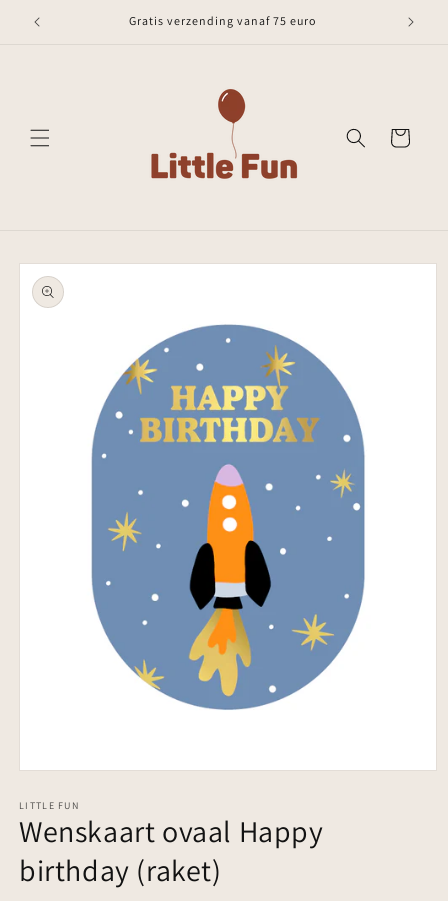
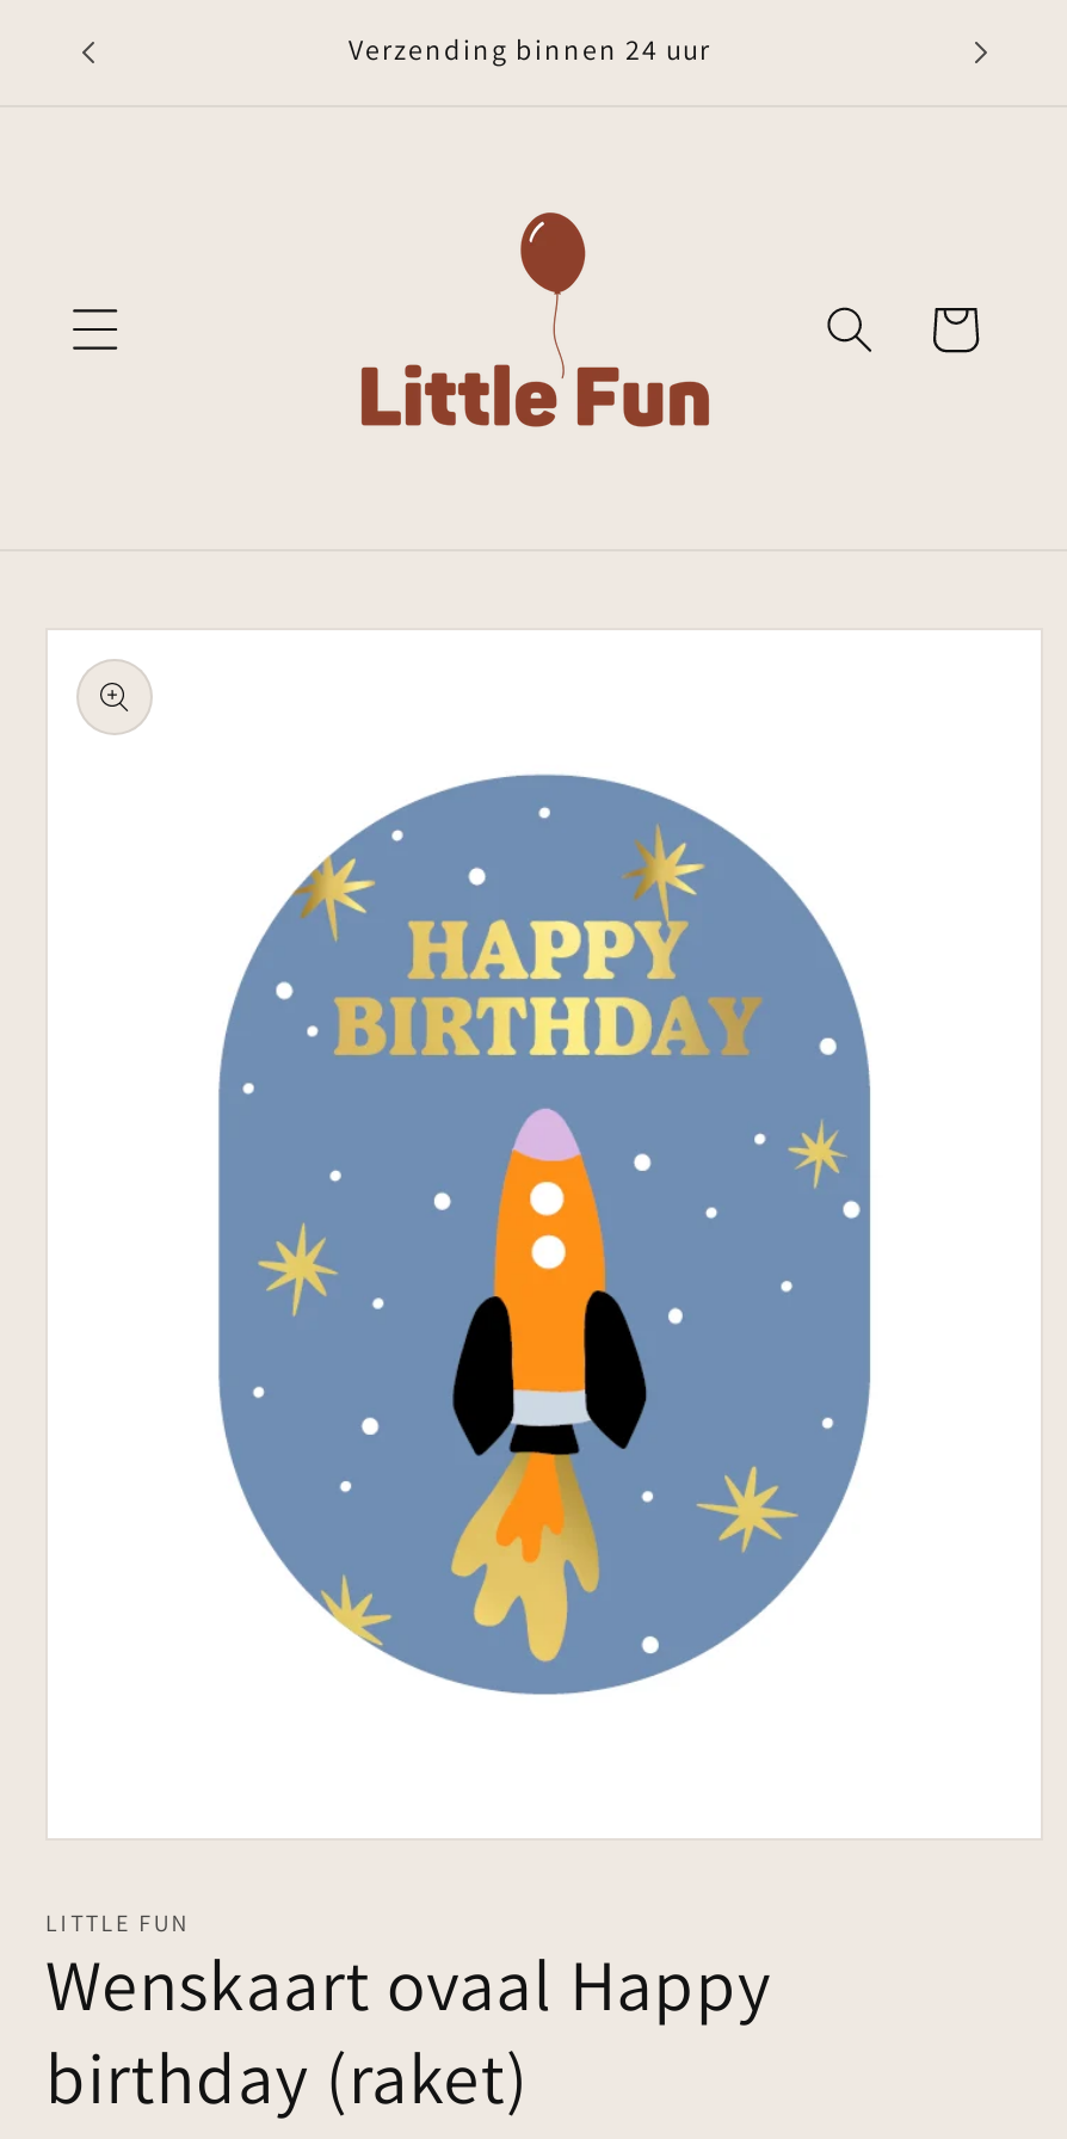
[128,13,315,28] Gratis verzending vanaf 75 euro -> [349,31,711,67] Verzending binnen 24 uur

